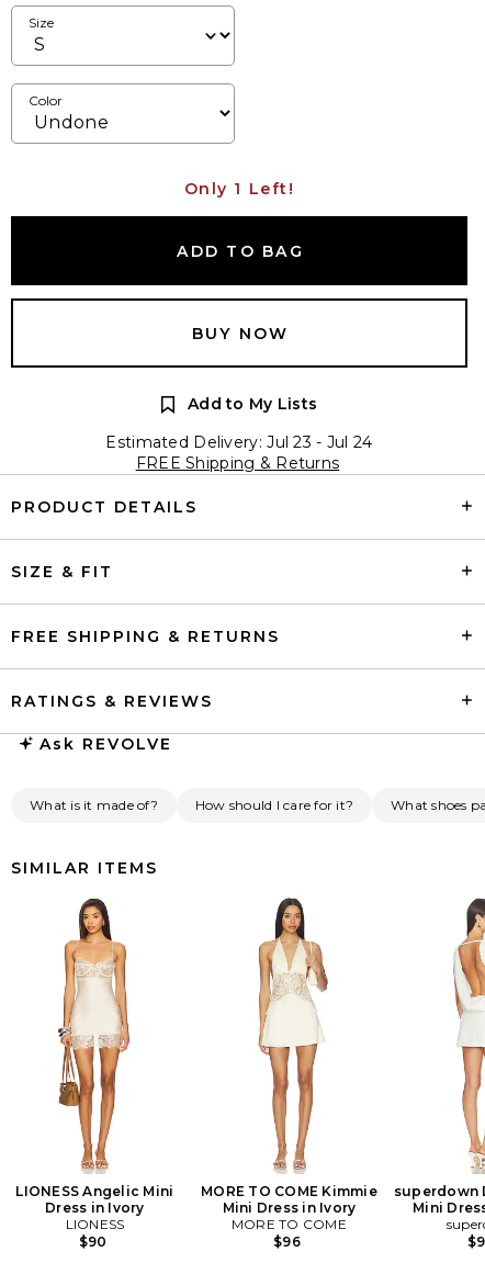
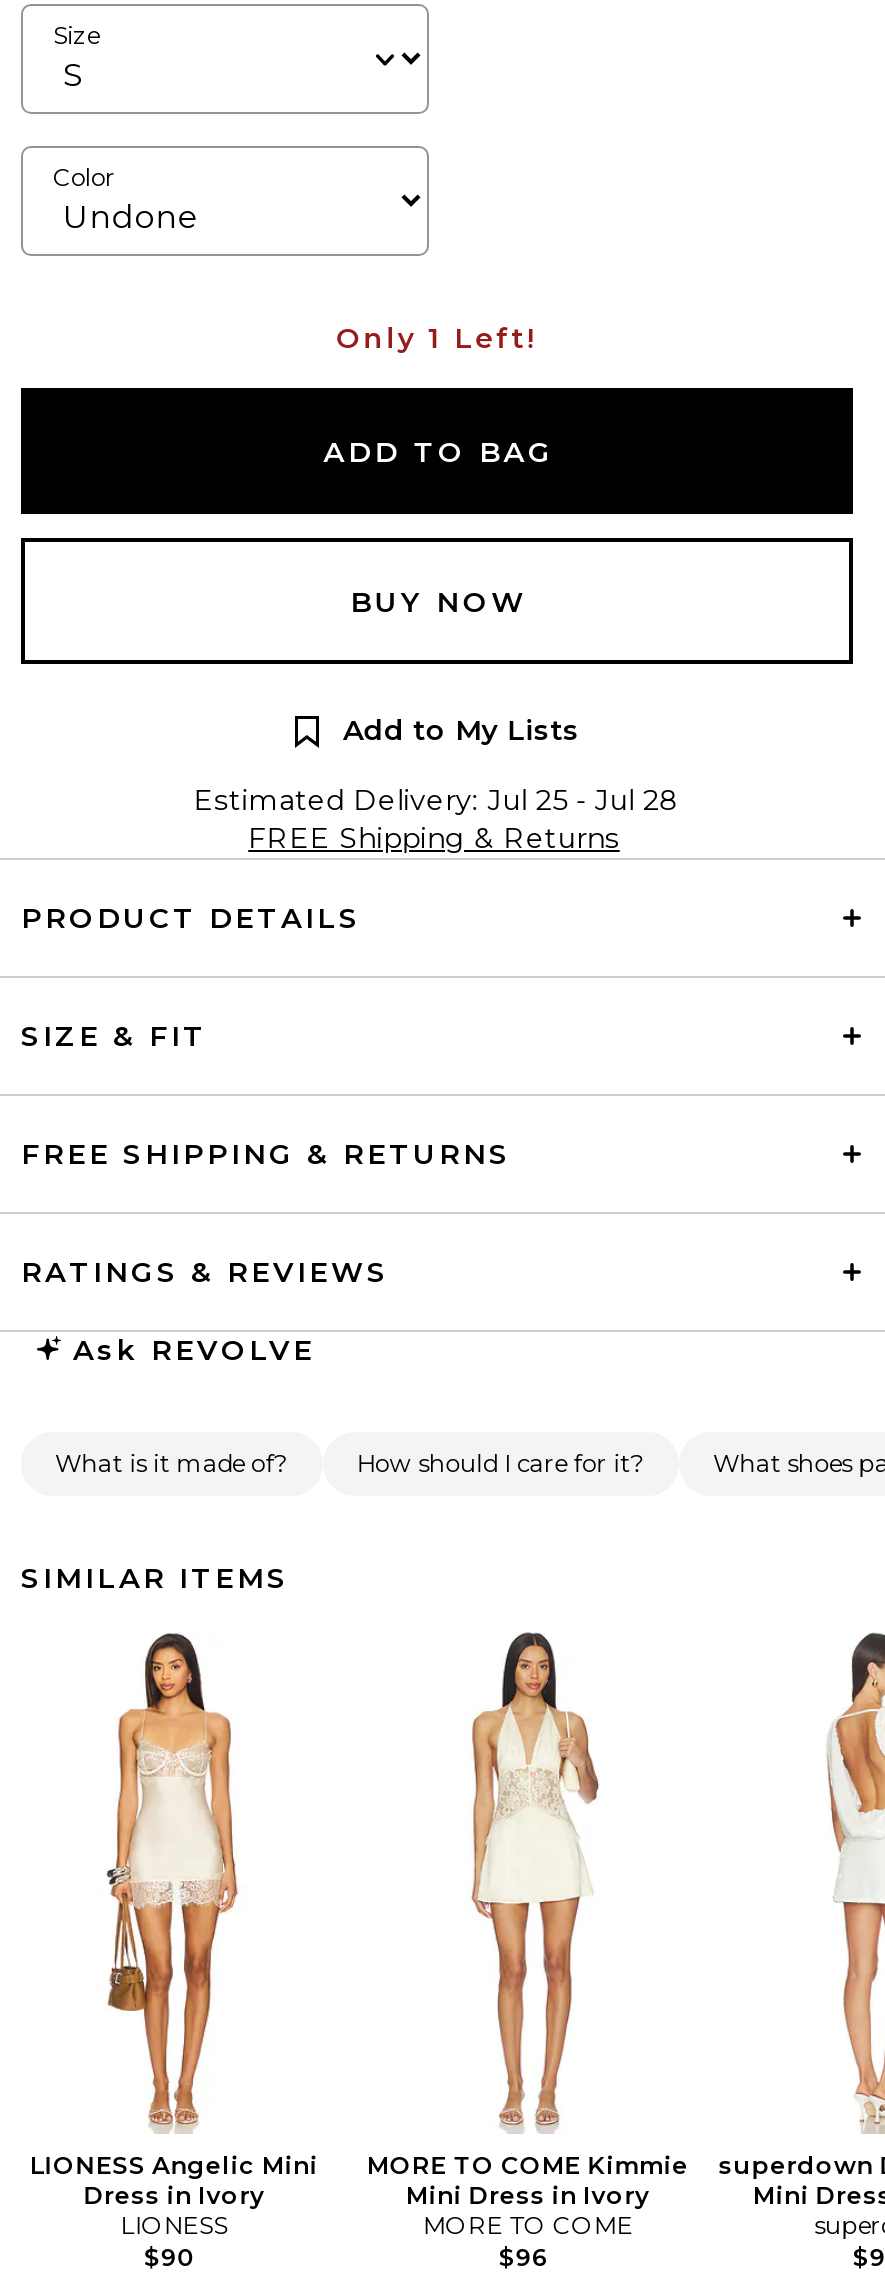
[106,432,373,452] Estimated Delivery: Jul 23 - Jul 24 -> [194,782,680,818] Estimated Delivery: Jul 25 - Jul 28

